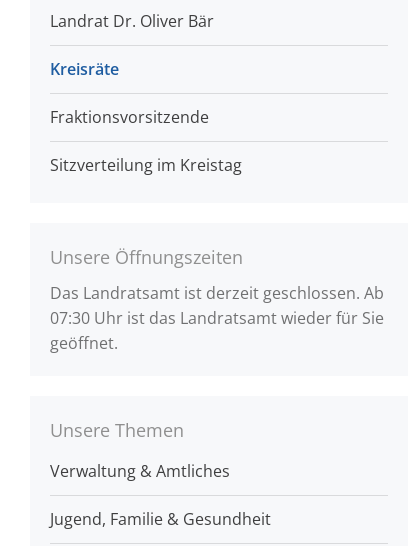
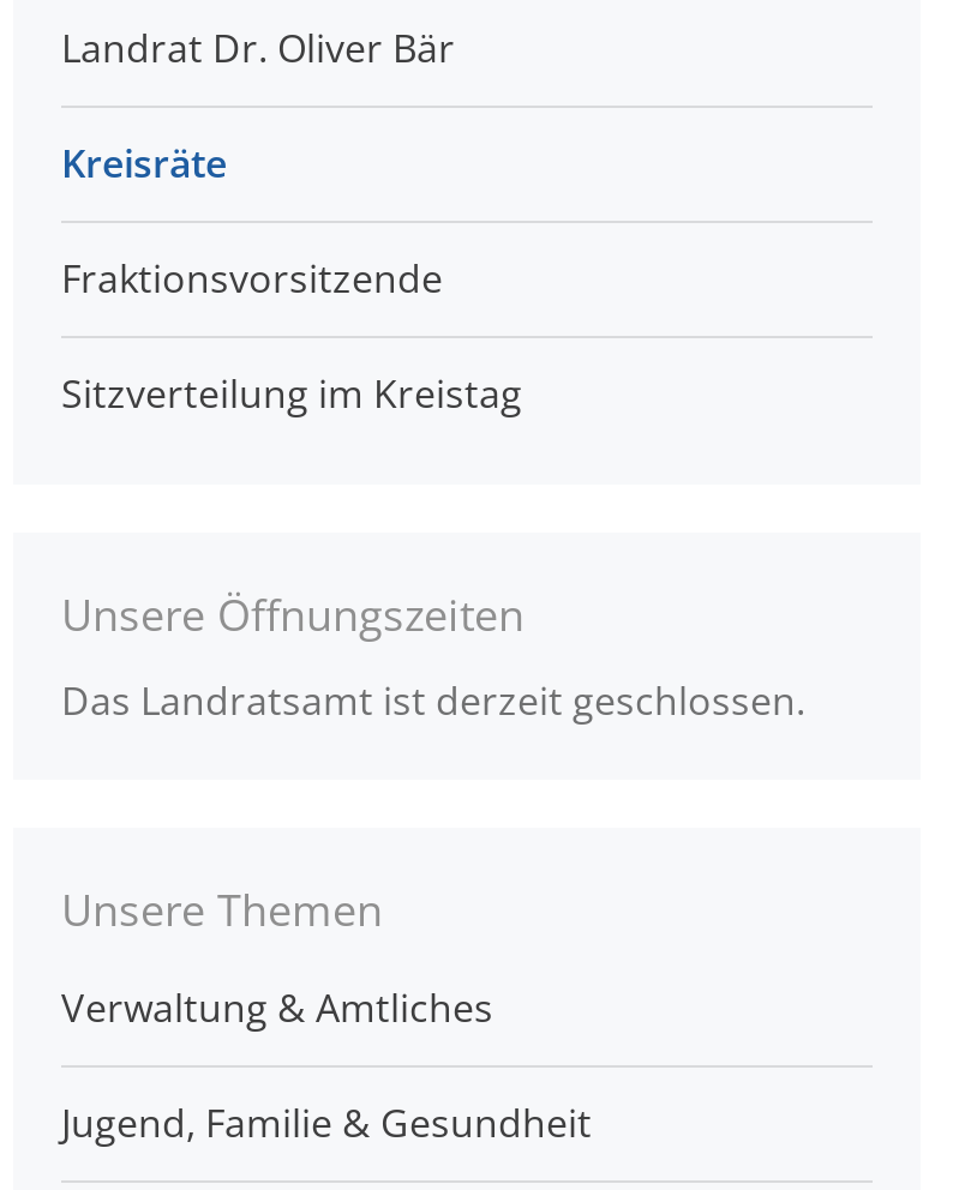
[50,282,384,354] Das Landratsamt ist derzeit geschlossen. Ab | 07:30 Uhr ist das Landratsamt wieder für Sie | geöffnet. -> [61,674,805,727] Das Landratsamt ist derzeit geschlossen.

